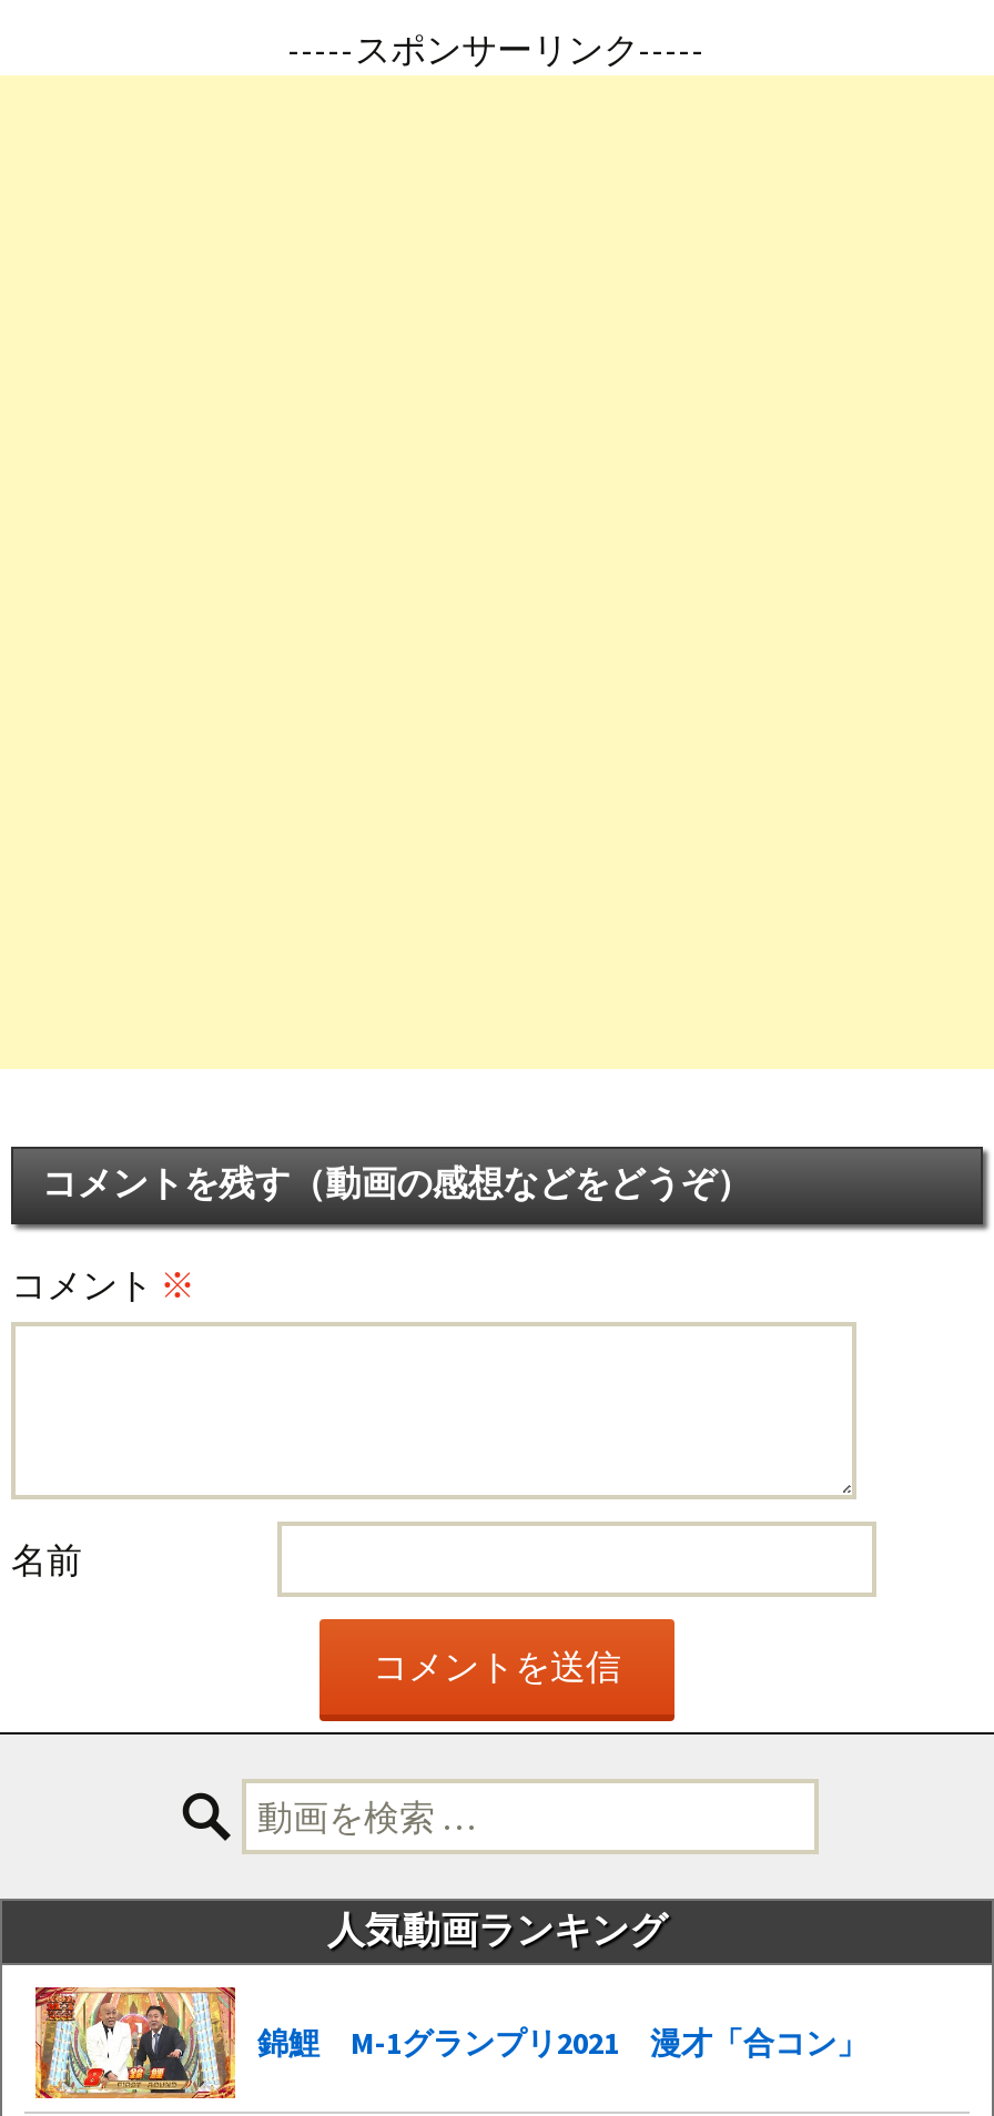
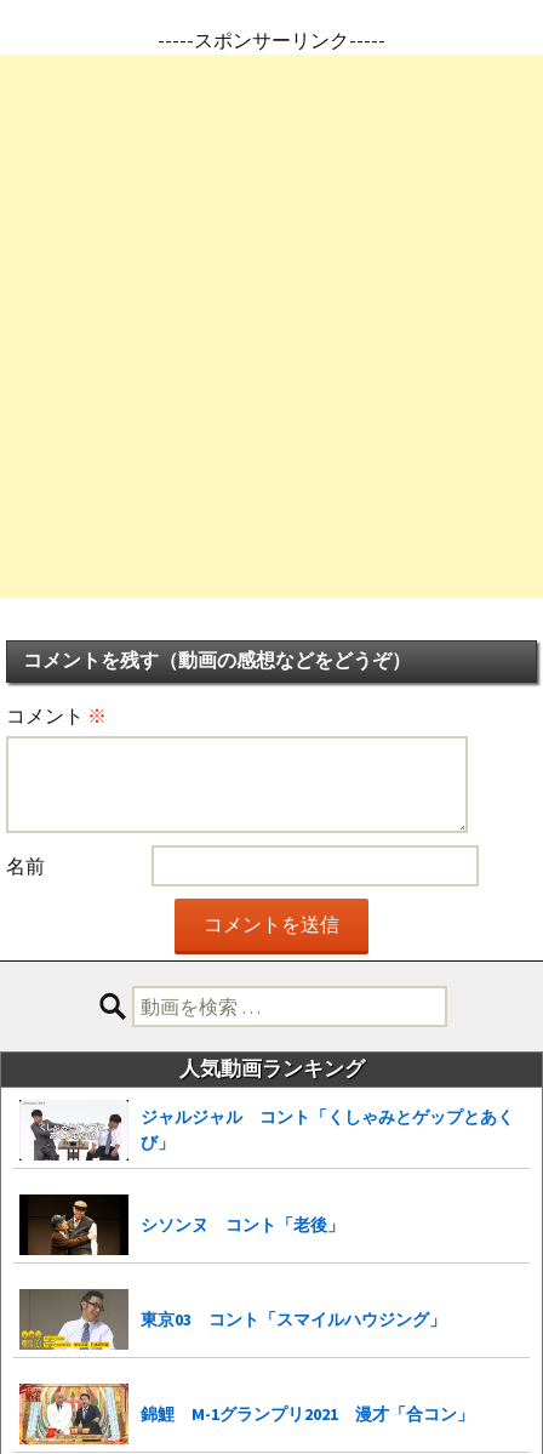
none -> [18,1193,344,1256] [image] | シソンヌ コント「老後」
none -> [18,1288,446,1350] [image] | 東京03 コント「スマイルハウジング」
none -> [19,1100,514,1162] [image] | ジャルジャル コント「くしゃみとゲップとあく | び」

